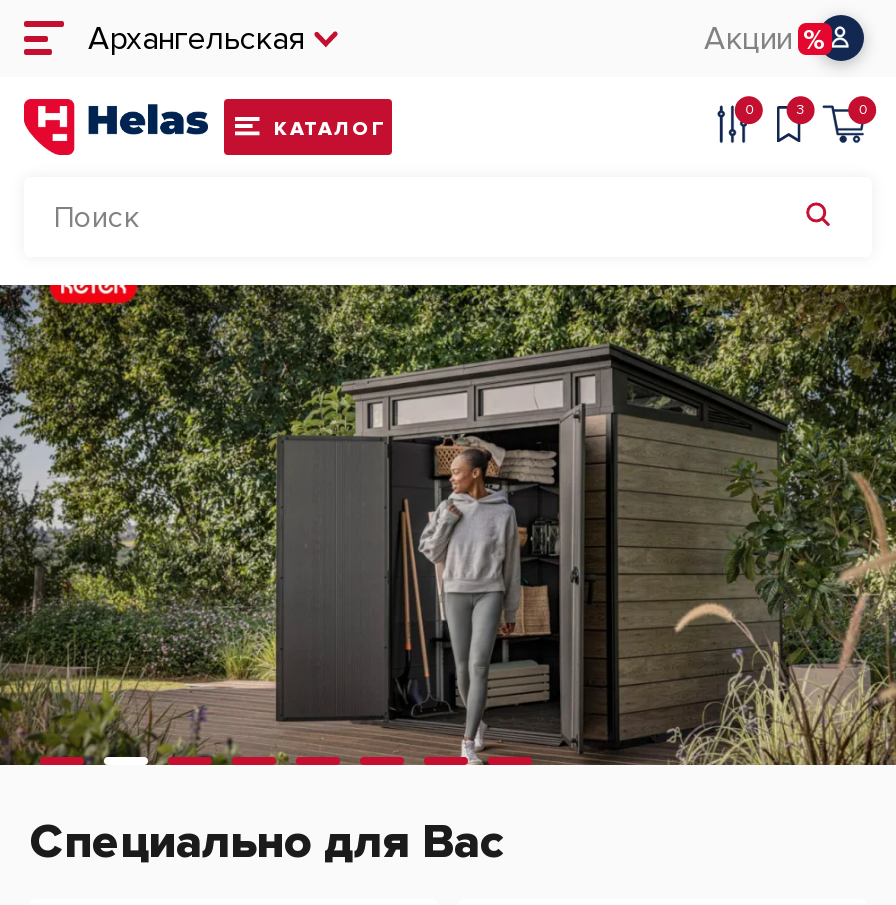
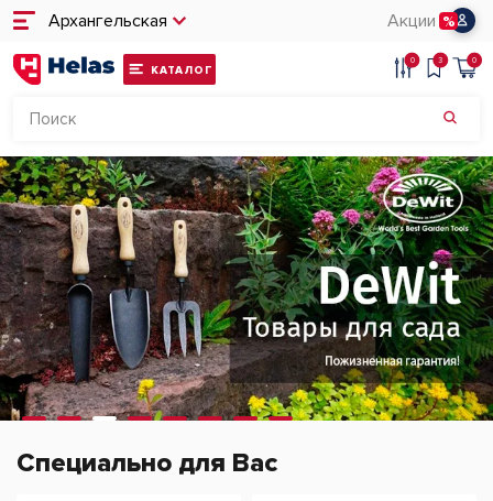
[6,283,890,767] [image] -> [3,155,490,422] [image]

